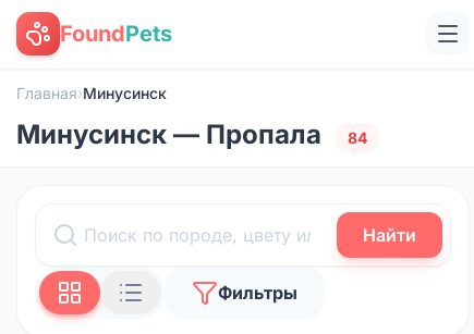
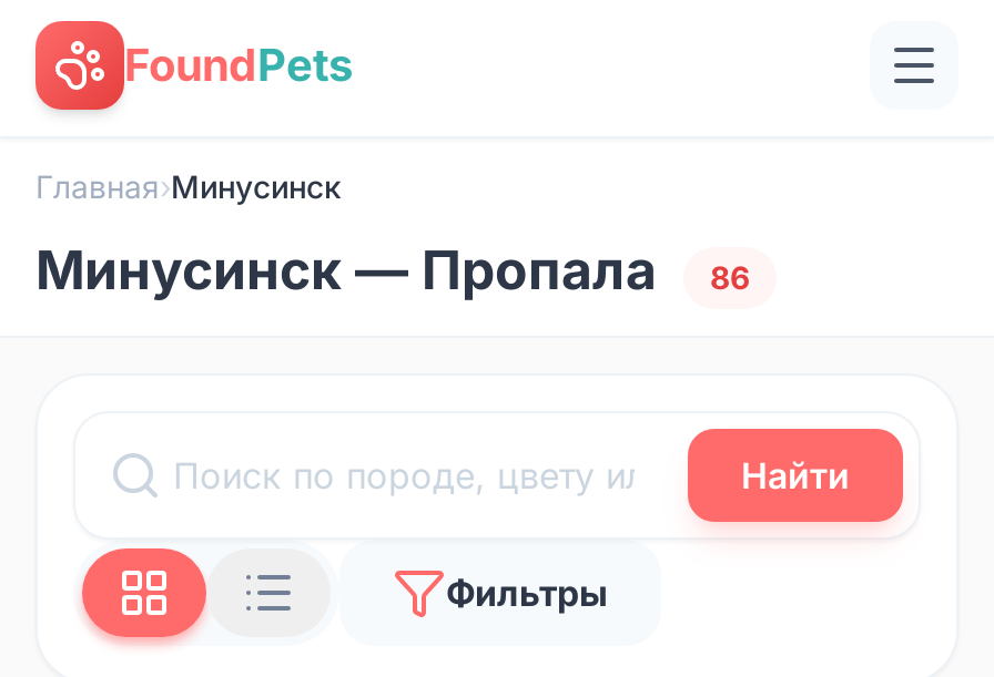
[16,119,367,150] Минусинск — Пропала 84 -> [35,238,750,302] Минусинск — Пропала 86

